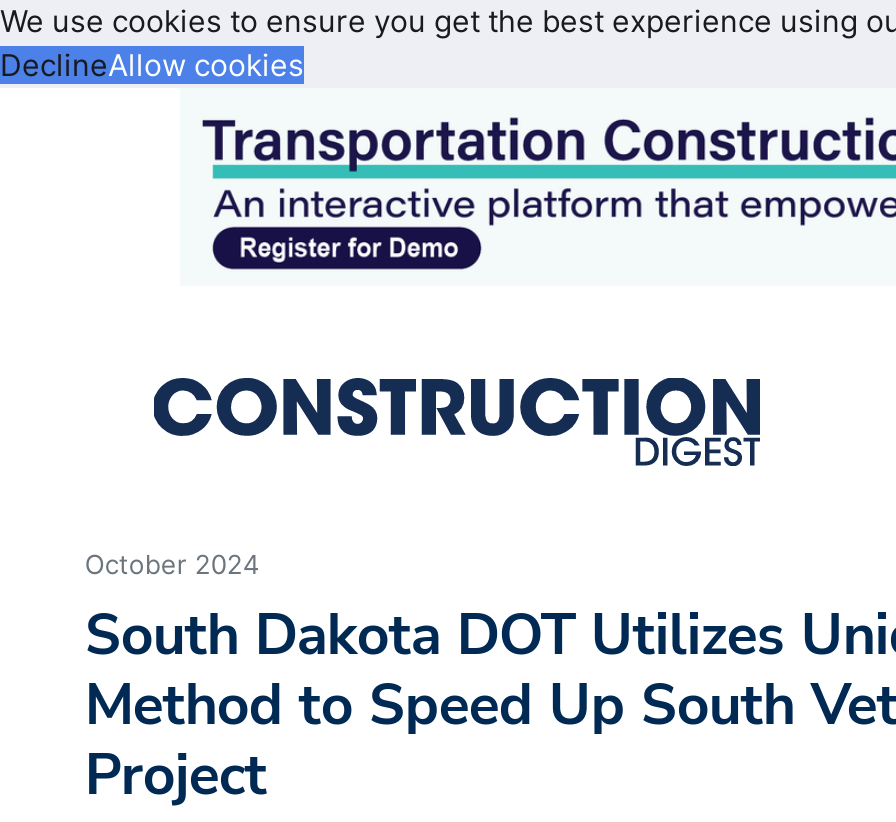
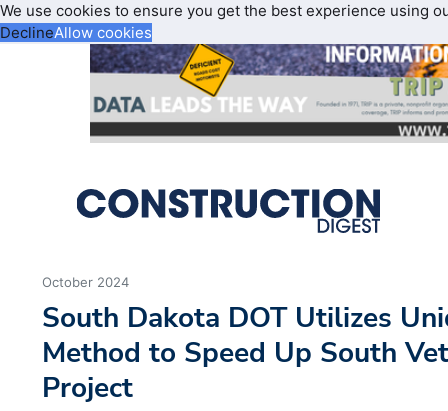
[180,88,890,282] [image] -> [89,43,445,142] [image]

